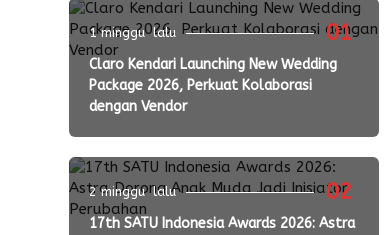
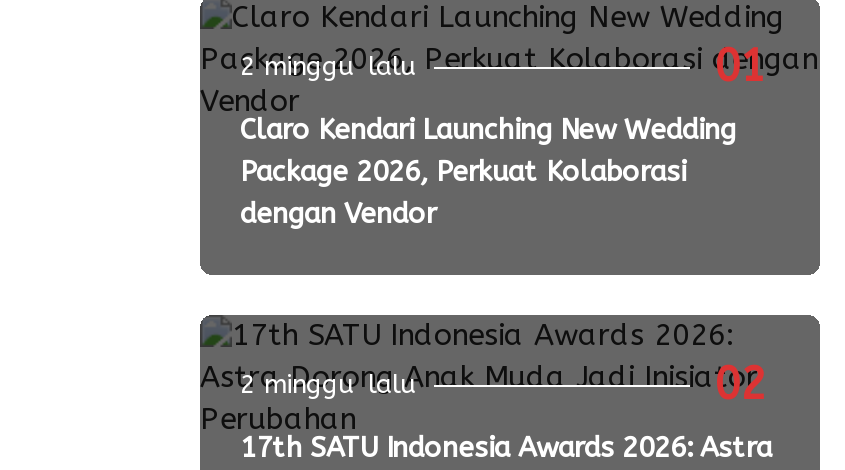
[89,25,176,40] 1 minggu lalu -> [240,51,414,81] 2 minggu lalu

